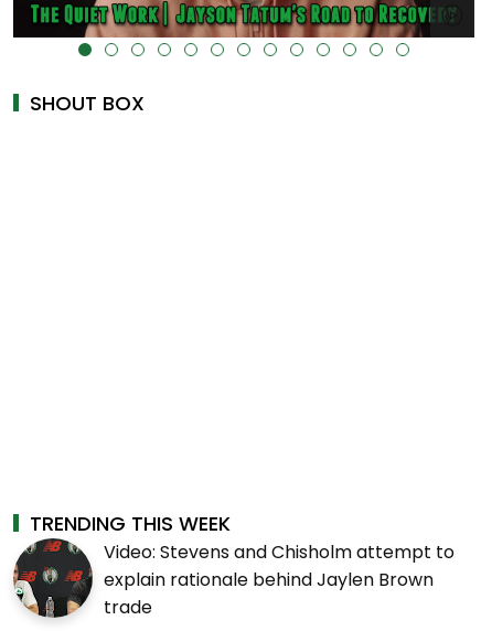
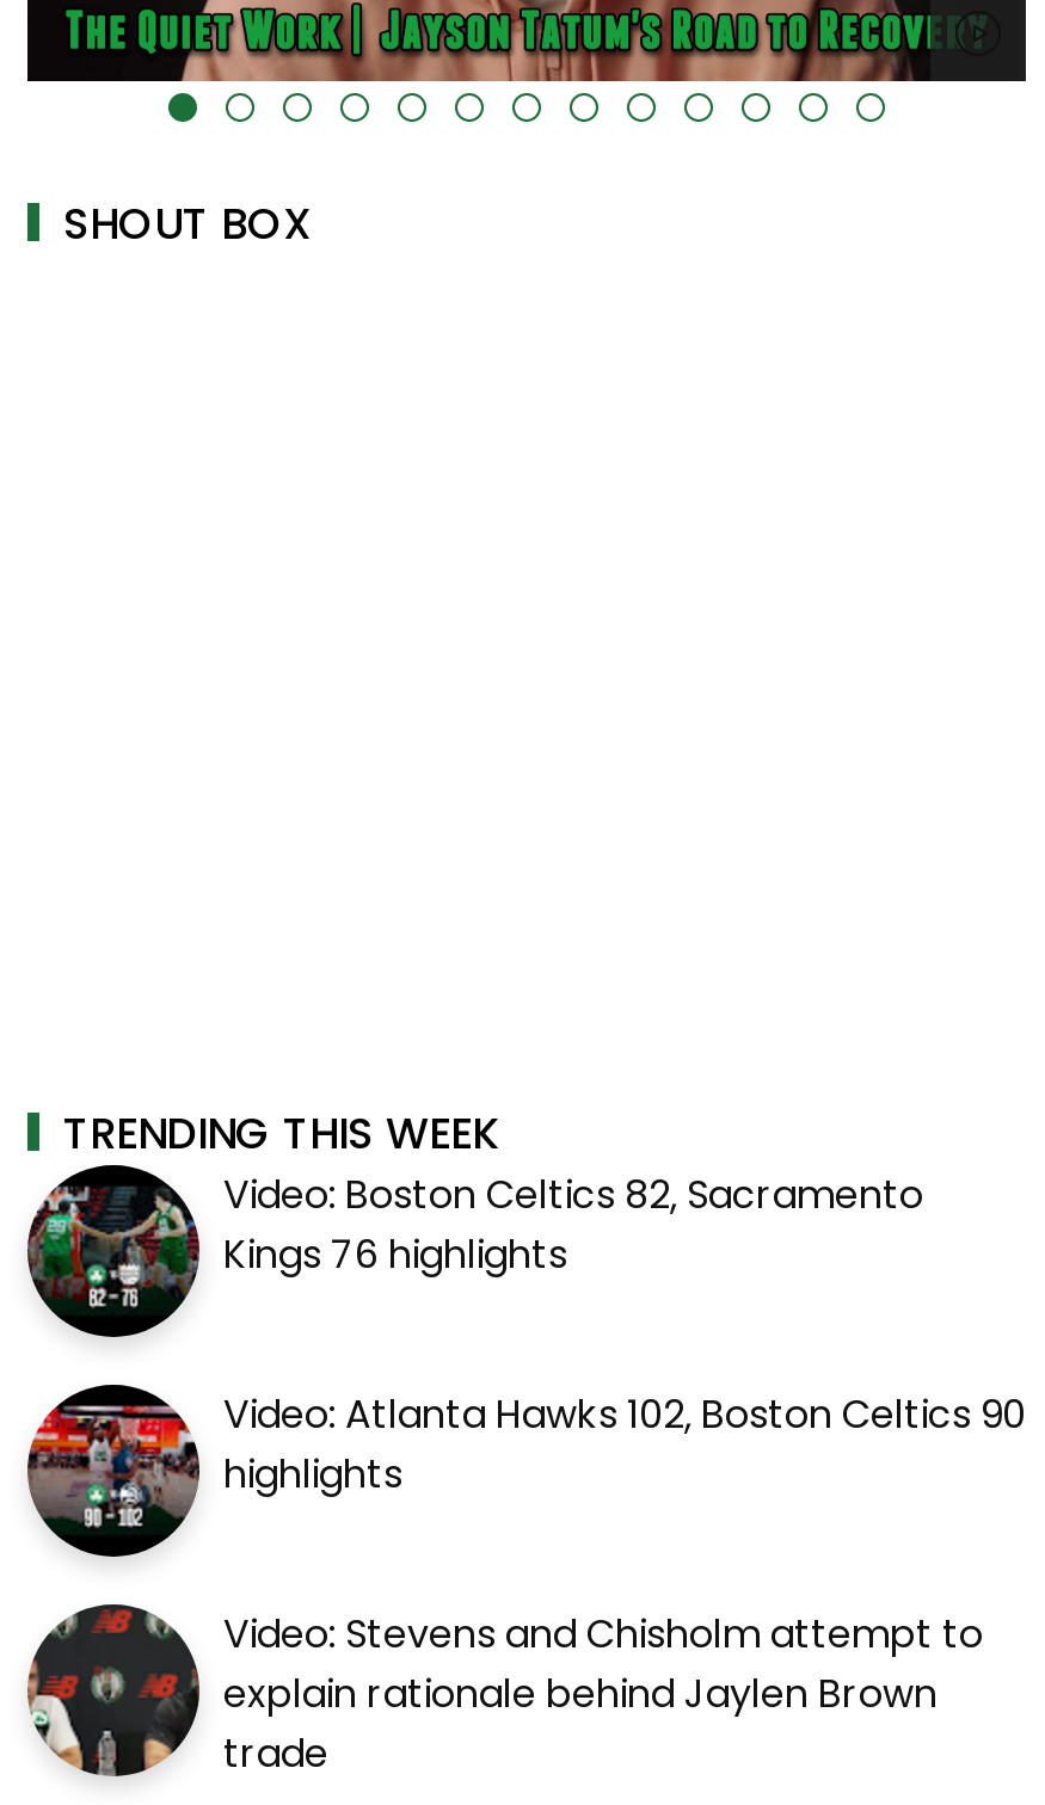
none -> [25,1382,190,1561] [image]
none -> [27,1168,1026,1502] [image] | Video: Boston Celtics 82, Sacramento | Kings 76 highlights | Video: Atlanta Hawks 102, Boston Celtics 90 | highlights

